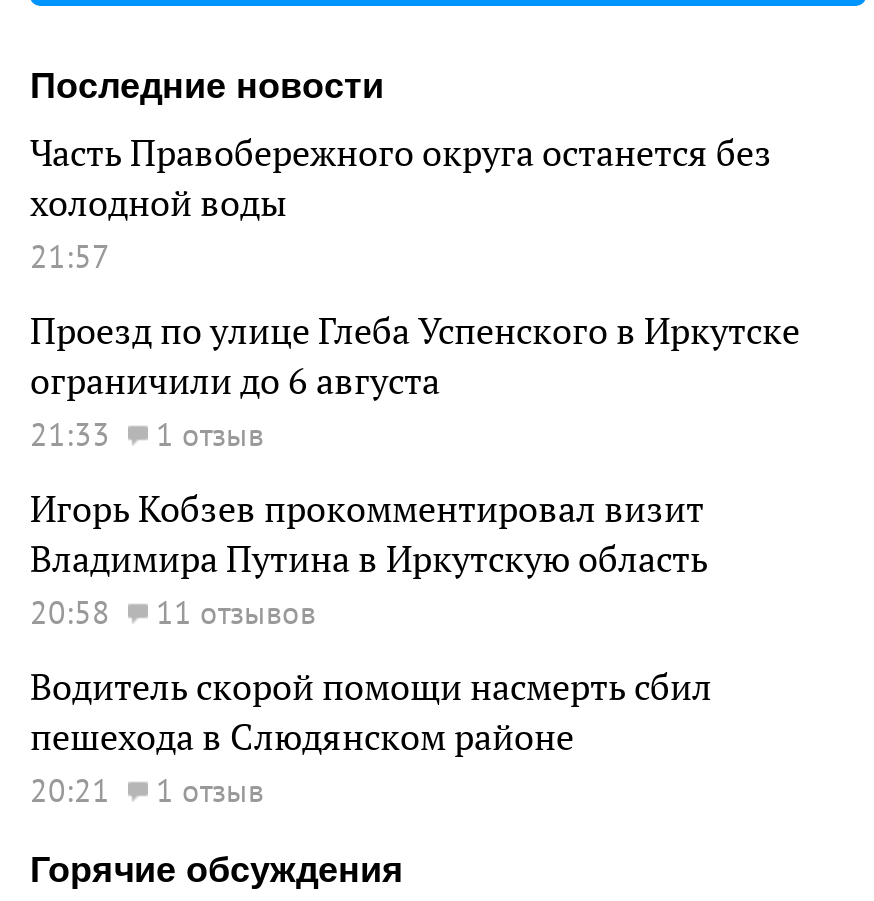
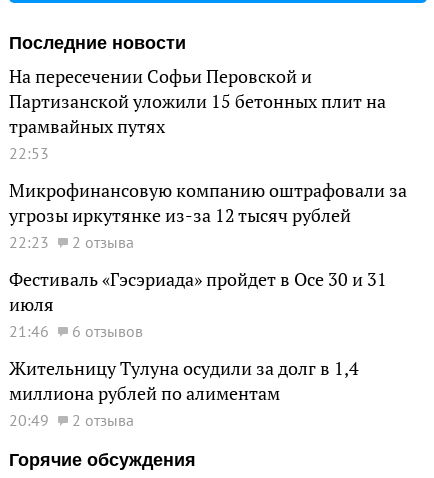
[30,129,772,275] Часть Правобережного округа останется без | холодной воды | 21:57 -> [9,64,386,162] На пересечении Софьи Перовской и | Партизанской уложили 15 бетонных плит на | трамвайных путях | 22:53
[30,307,800,453] Проезд по улице Глеба Успенского в Иркутске | ограничили до 6 августа | 21:33 | 1 отзыв -> [9,178,407,251] Микрофинансовую компанию оштрафовали за | угрозы иркутянке из-за 12 тысяч рублей | 22:23 | 2 отзыва
[30,485,708,631] Игорь Кобзев прокомментировал визит | Владимира Путина в Иркутскую область | 20:58 | 11 отзывов -> [9,267,387,340] Фестиваль «Гэсэриада» пройдет в Осе 30 и 31 | июля | 21:46 | 6 отзывов
[30,663,712,809] Водитель скорой помощи насмерть сбил | пешехода в Слюдянском районе | 20:21 | 1 отзыв -> [9,356,359,429] Жительницу Тулуна осудили за долг в 1,4 | миллиона рублей по алиментам | 20:49 | 2 отзыва

